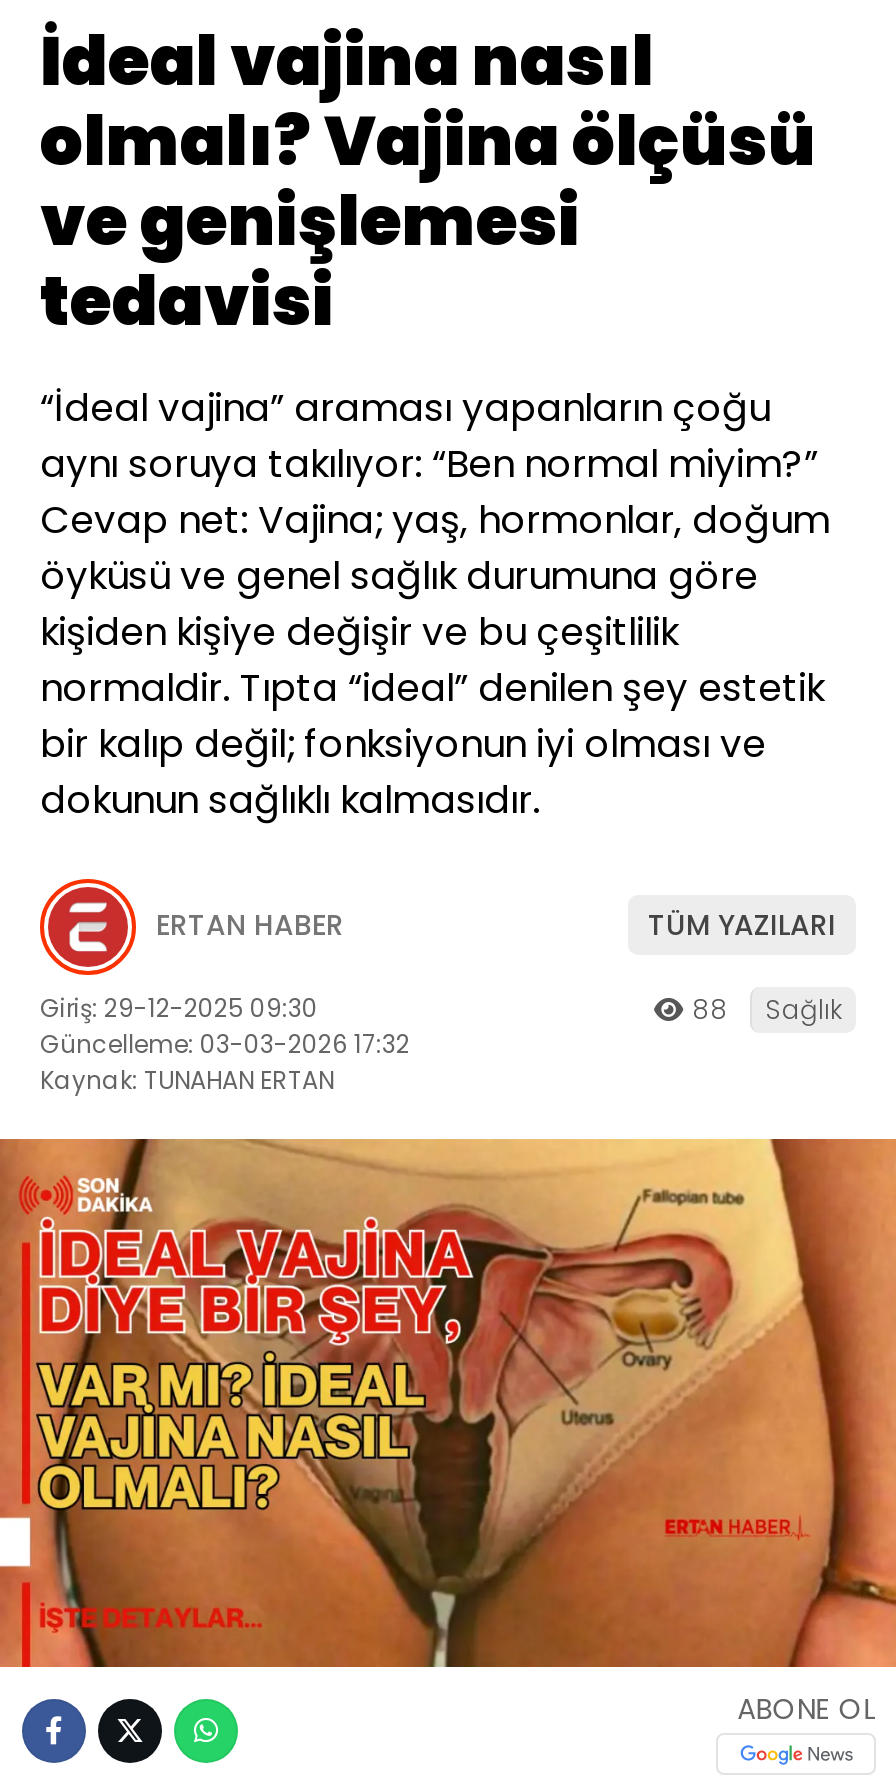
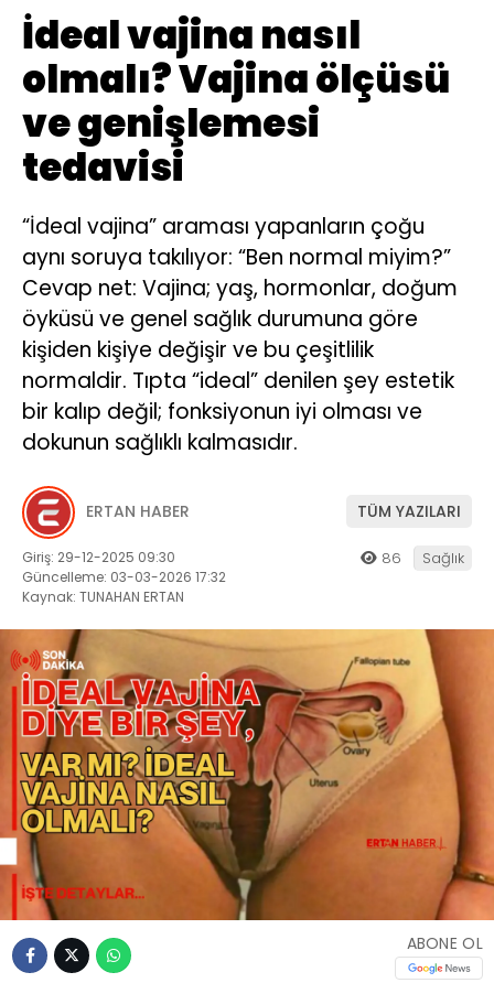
[684,990,842,1028] 88 Sağlık -> [377,547,464,568] 86 Sağlık

